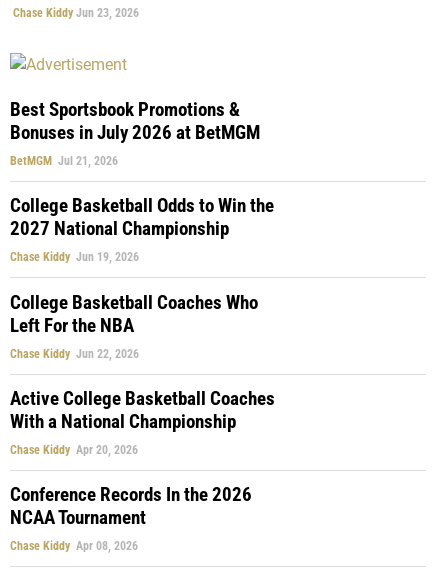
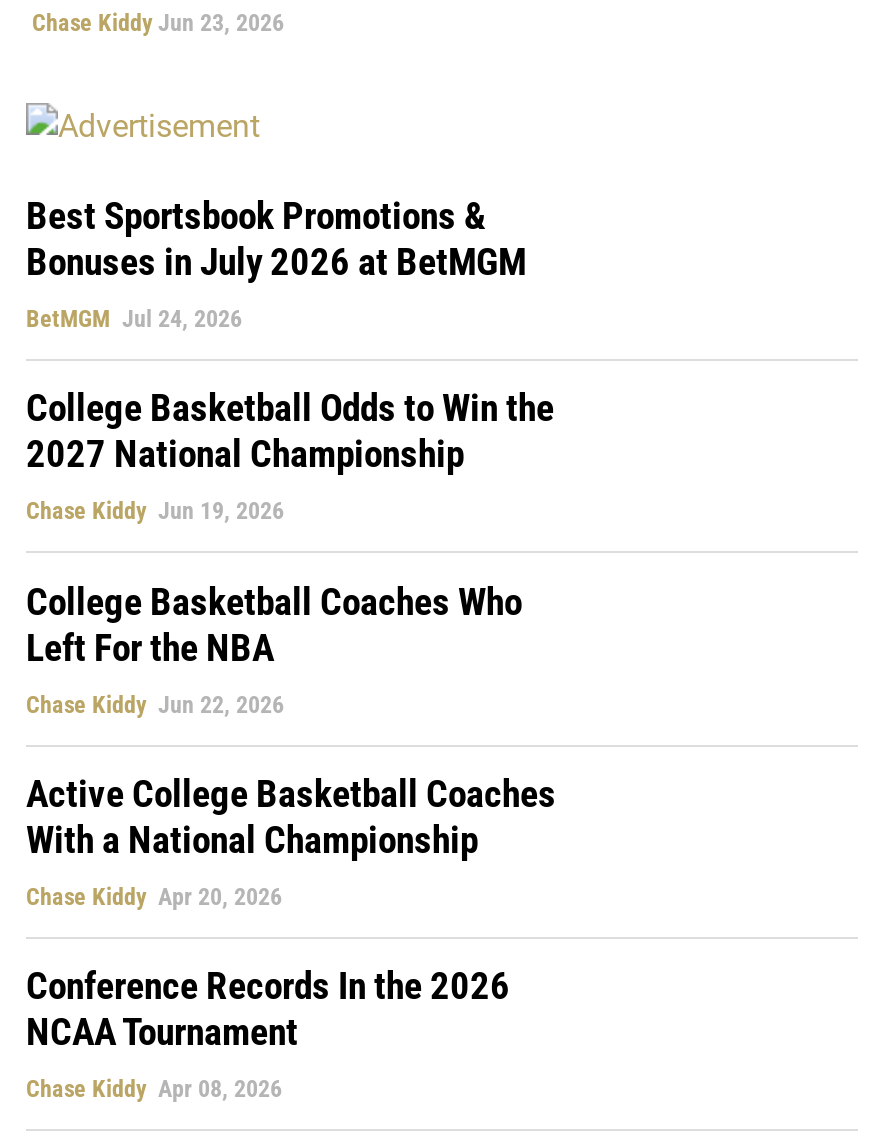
[10,154,118,168] BetMGM Jul 21, 2026 -> [26,305,242,333] BetMGM Jul 24, 2026

